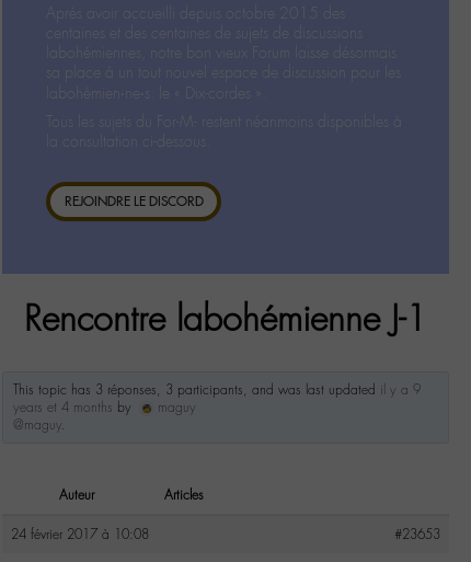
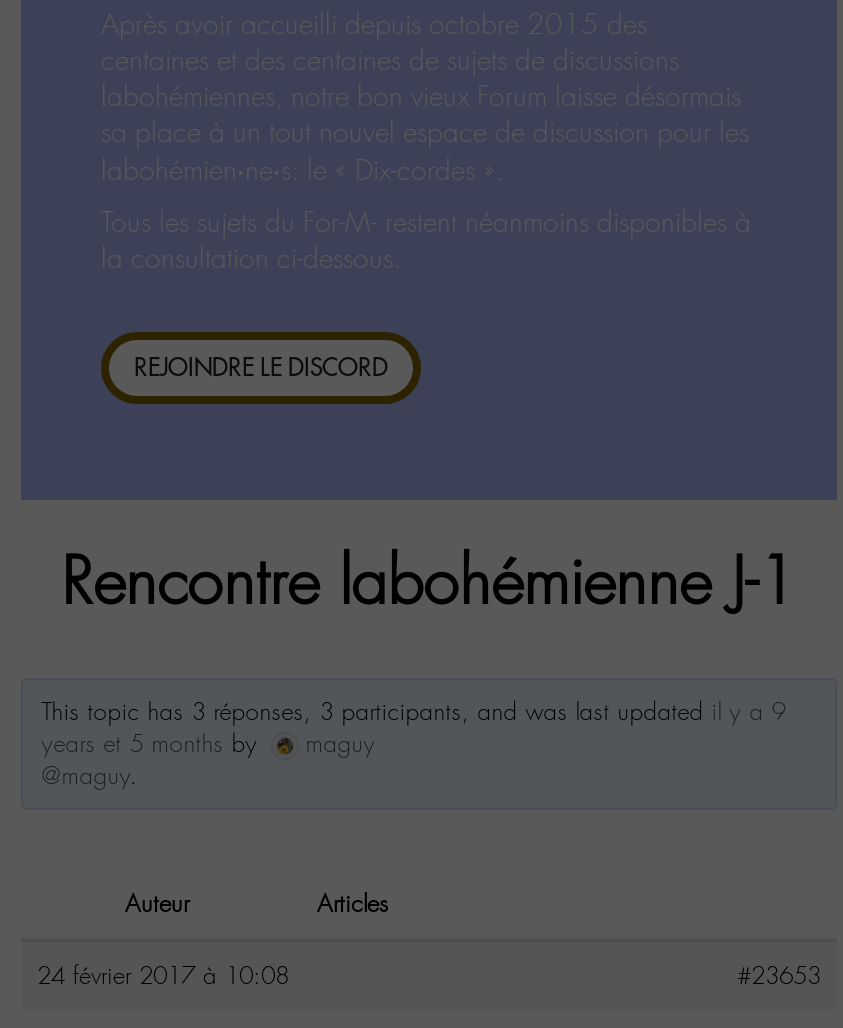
[13,399,136,416] years et 4 months by -> [41,728,265,760] years et 5 months by

